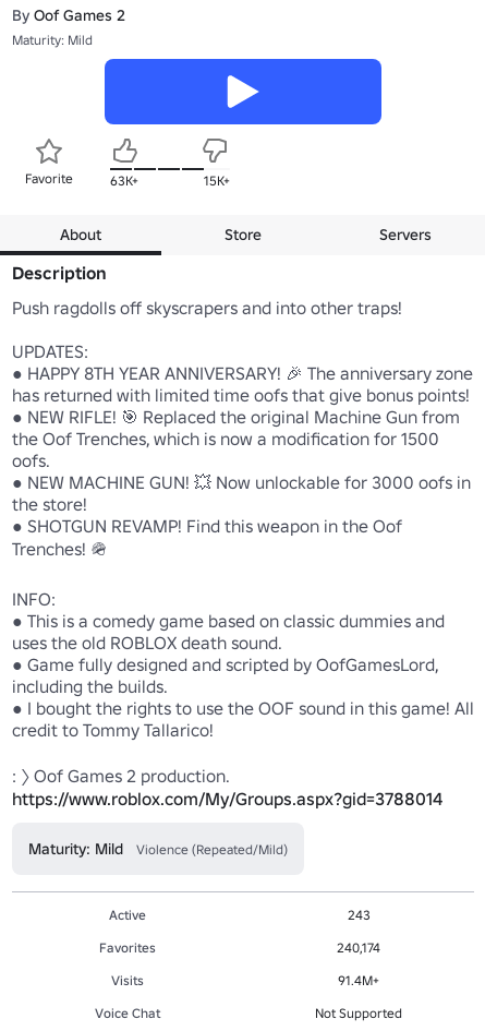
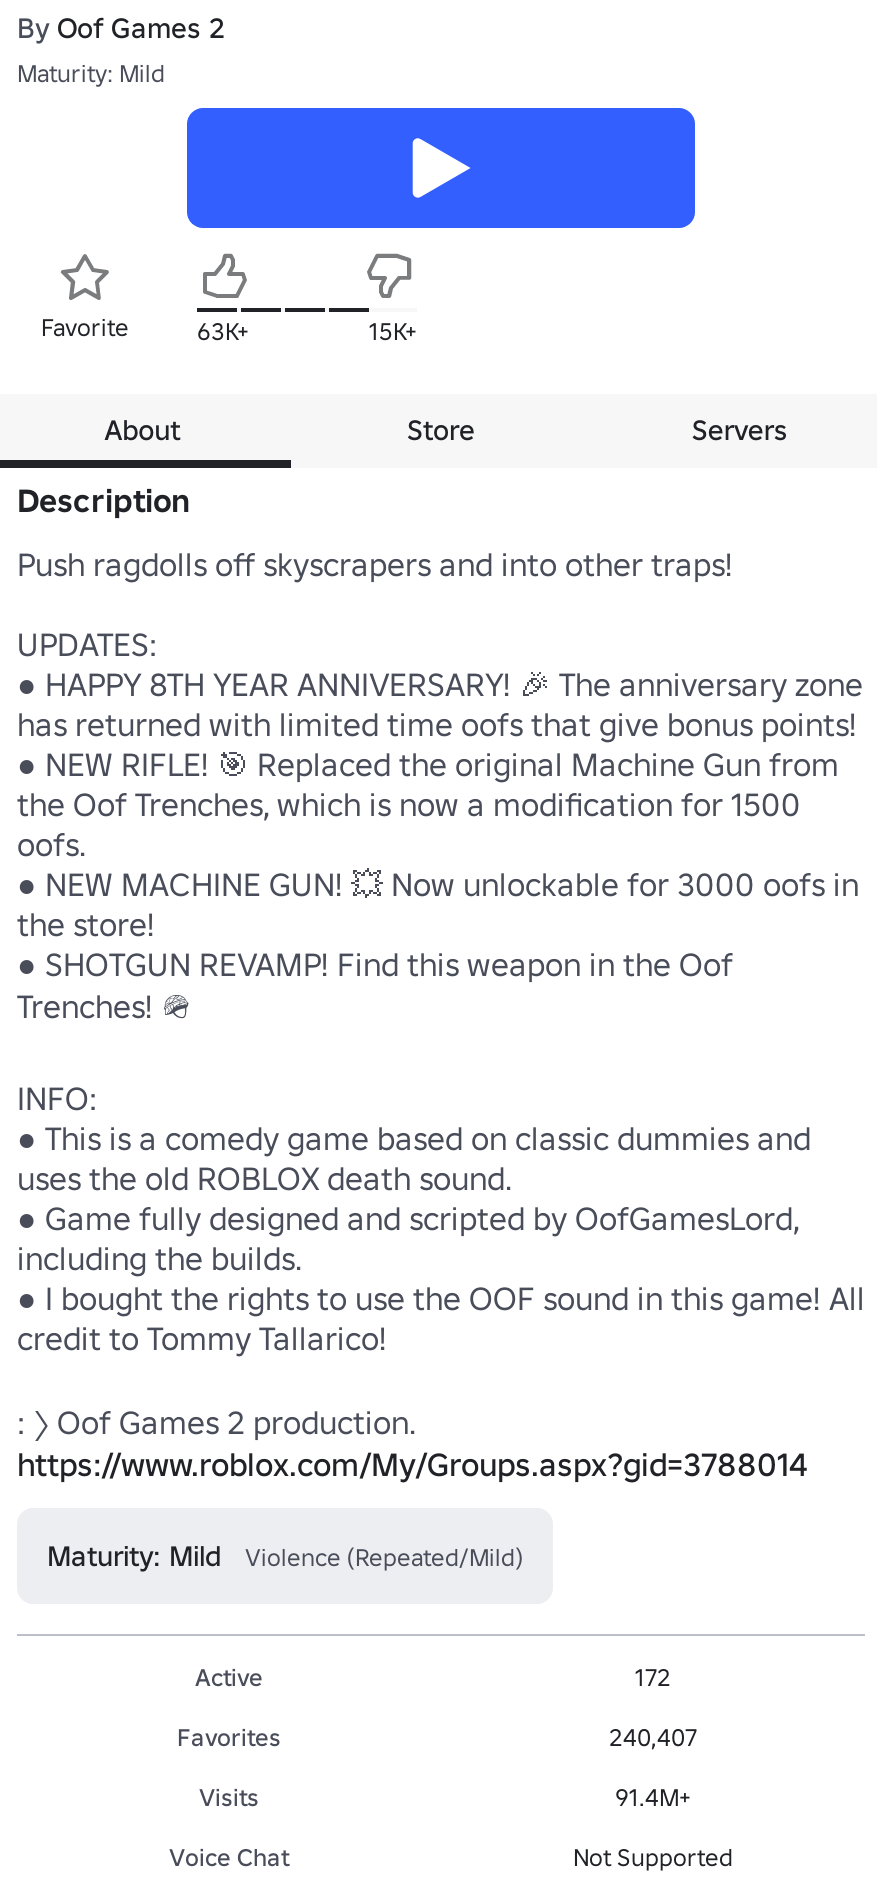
[347,906,370,922] 243 -> [635,1661,671,1691] 172
[337,939,380,955] 240,174 -> [609,1721,697,1751] 240,407

